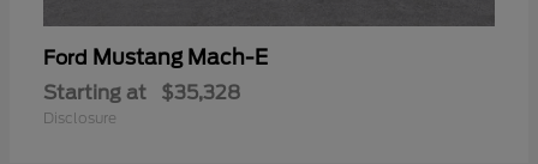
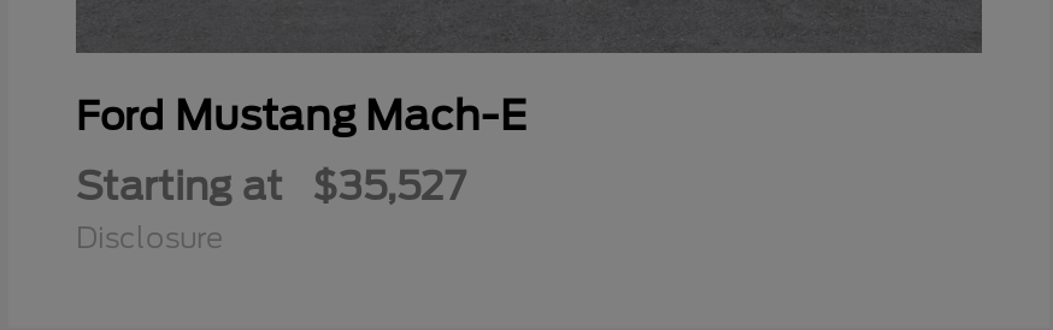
[43,81,240,104] Starting at $35,328 -> [76,163,466,209] Starting at $35,527

